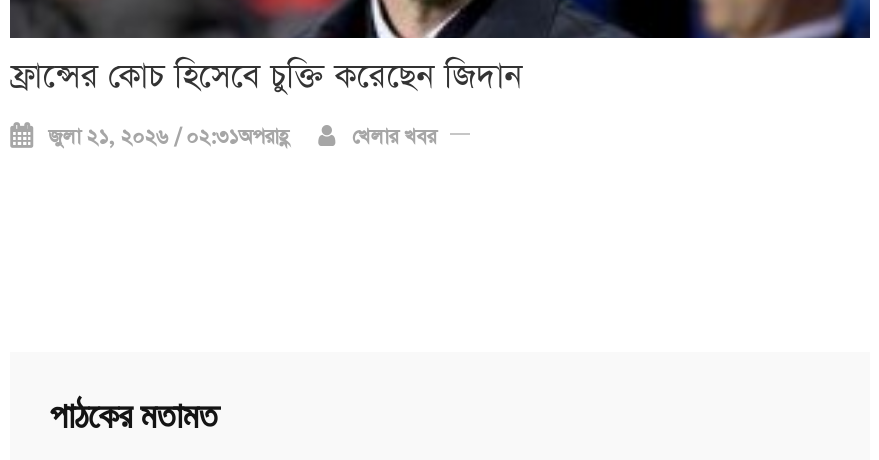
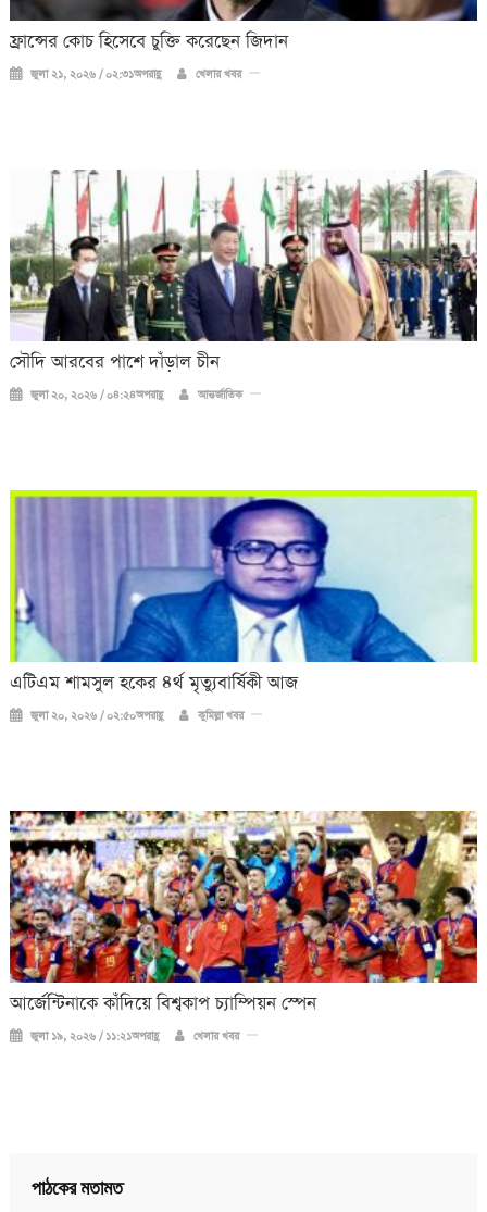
none -> [9,489,478,724] [image] | এটিএম শামসুল হকের ৪র্থ মৃত্যুবার্ষিকী আজ | জুলা ২০, ২০২৬ / ০২:৫০অপরাহ্ণ | কুমিল্লা খবর
none -> [9,810,478,1044] [image] | আর্জেন্টিনাকে কাঁদিয়ে বিশ্বকাপ চ্যাম্পিয়ন স্পেন | জুলা ১৯, ২০২৬ / ১১:২১অপরাহ্ণ | খেলার খবর
none -> [10,168,478,403] [image] | সৌদি আরবের পাশে দাঁড়াল চীন | জুলা ২০, ২০২৬ / ০৪:২৪অপরাহ্ণ | আন্তর্জাতিক

